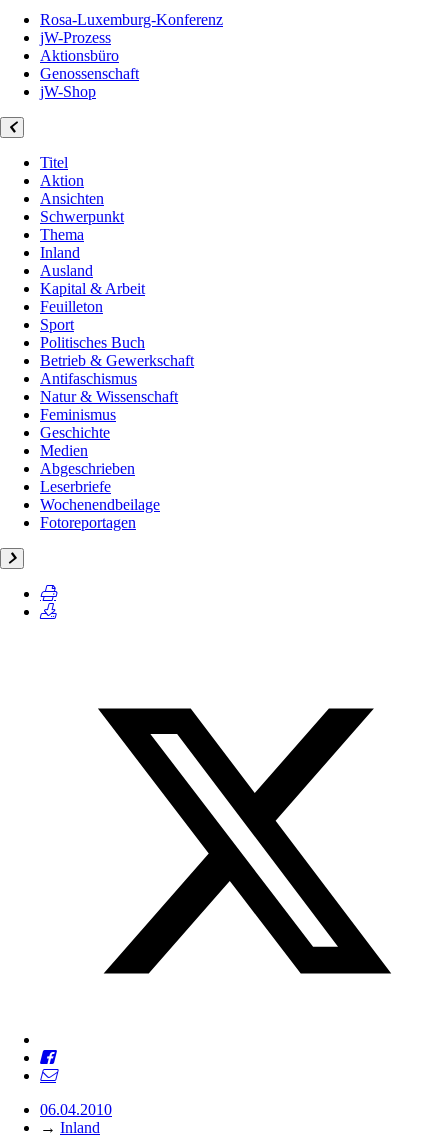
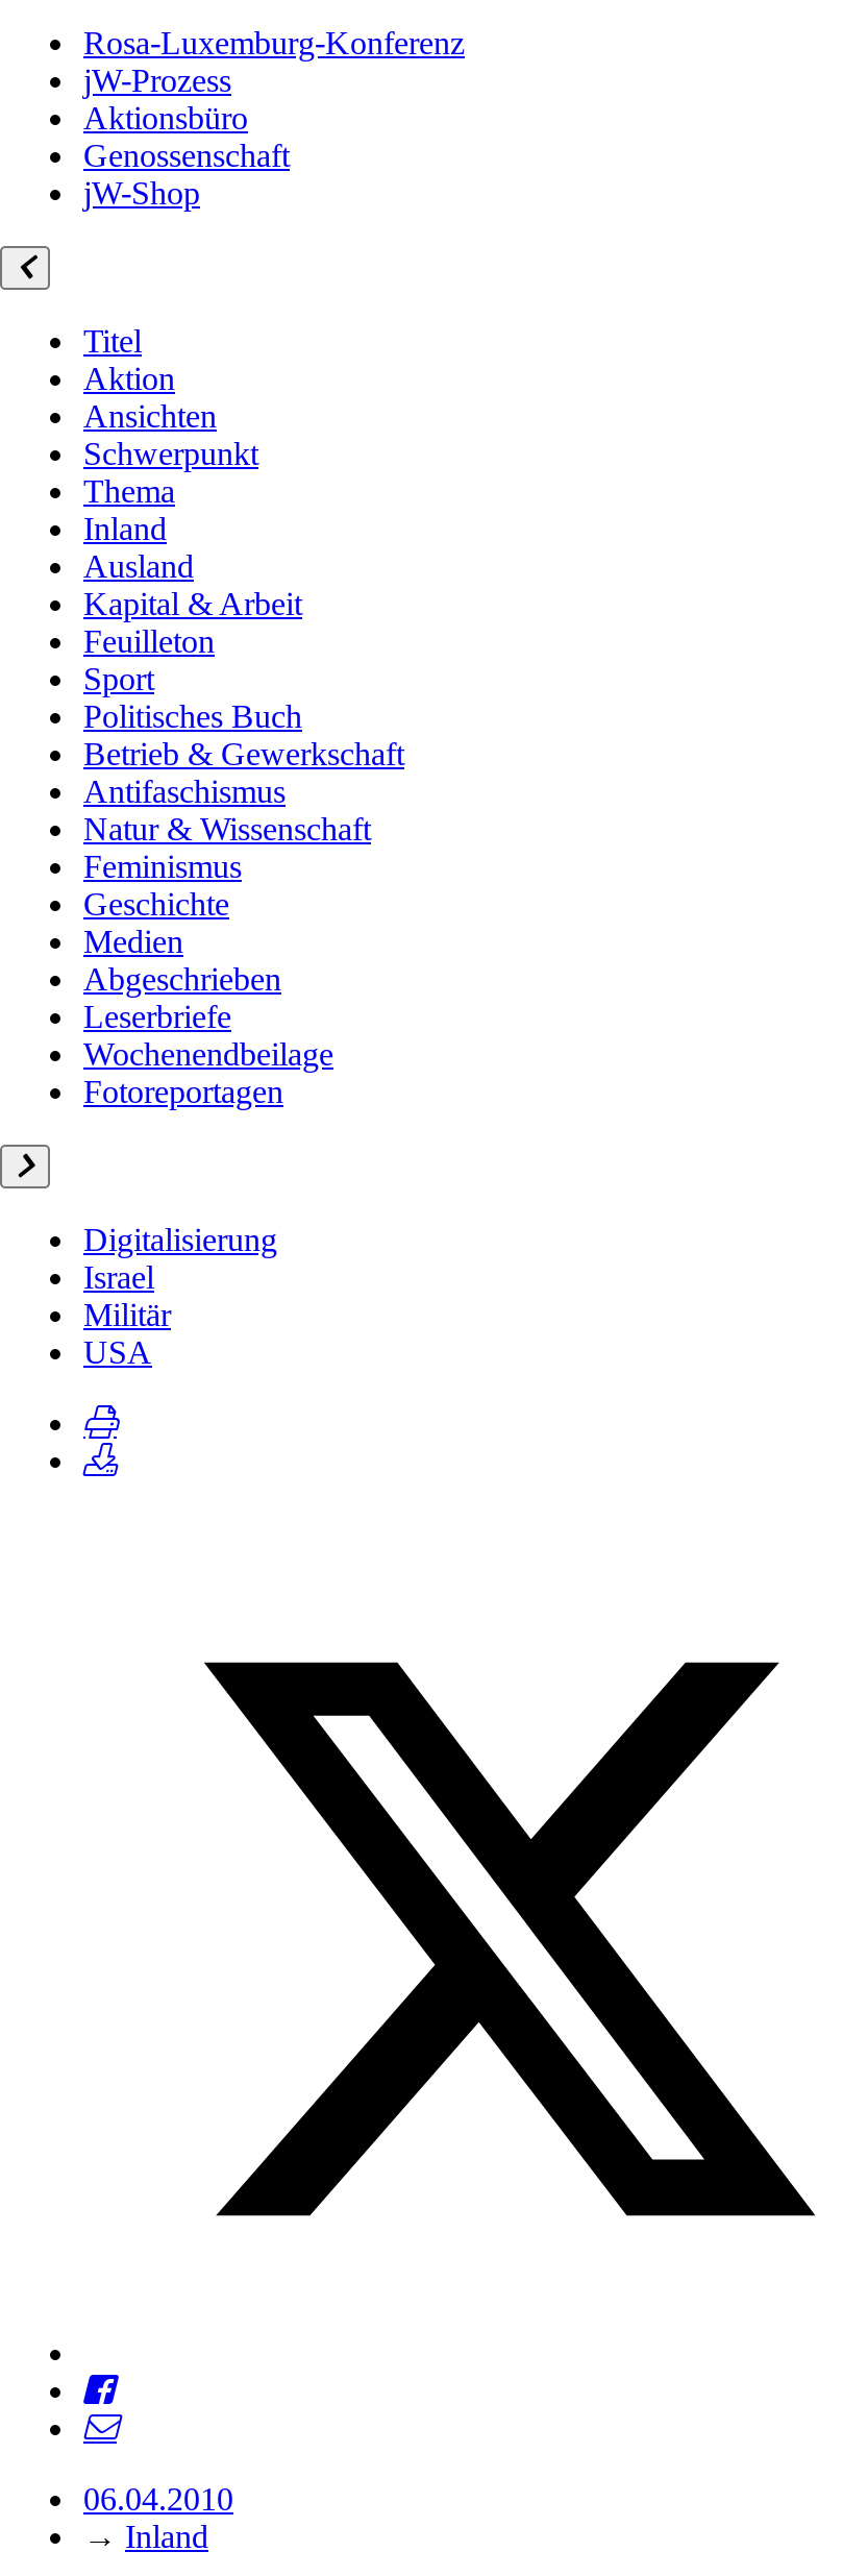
none -> [83,1222,277,1370] Digitalisierung | Israel | Militär | USA

